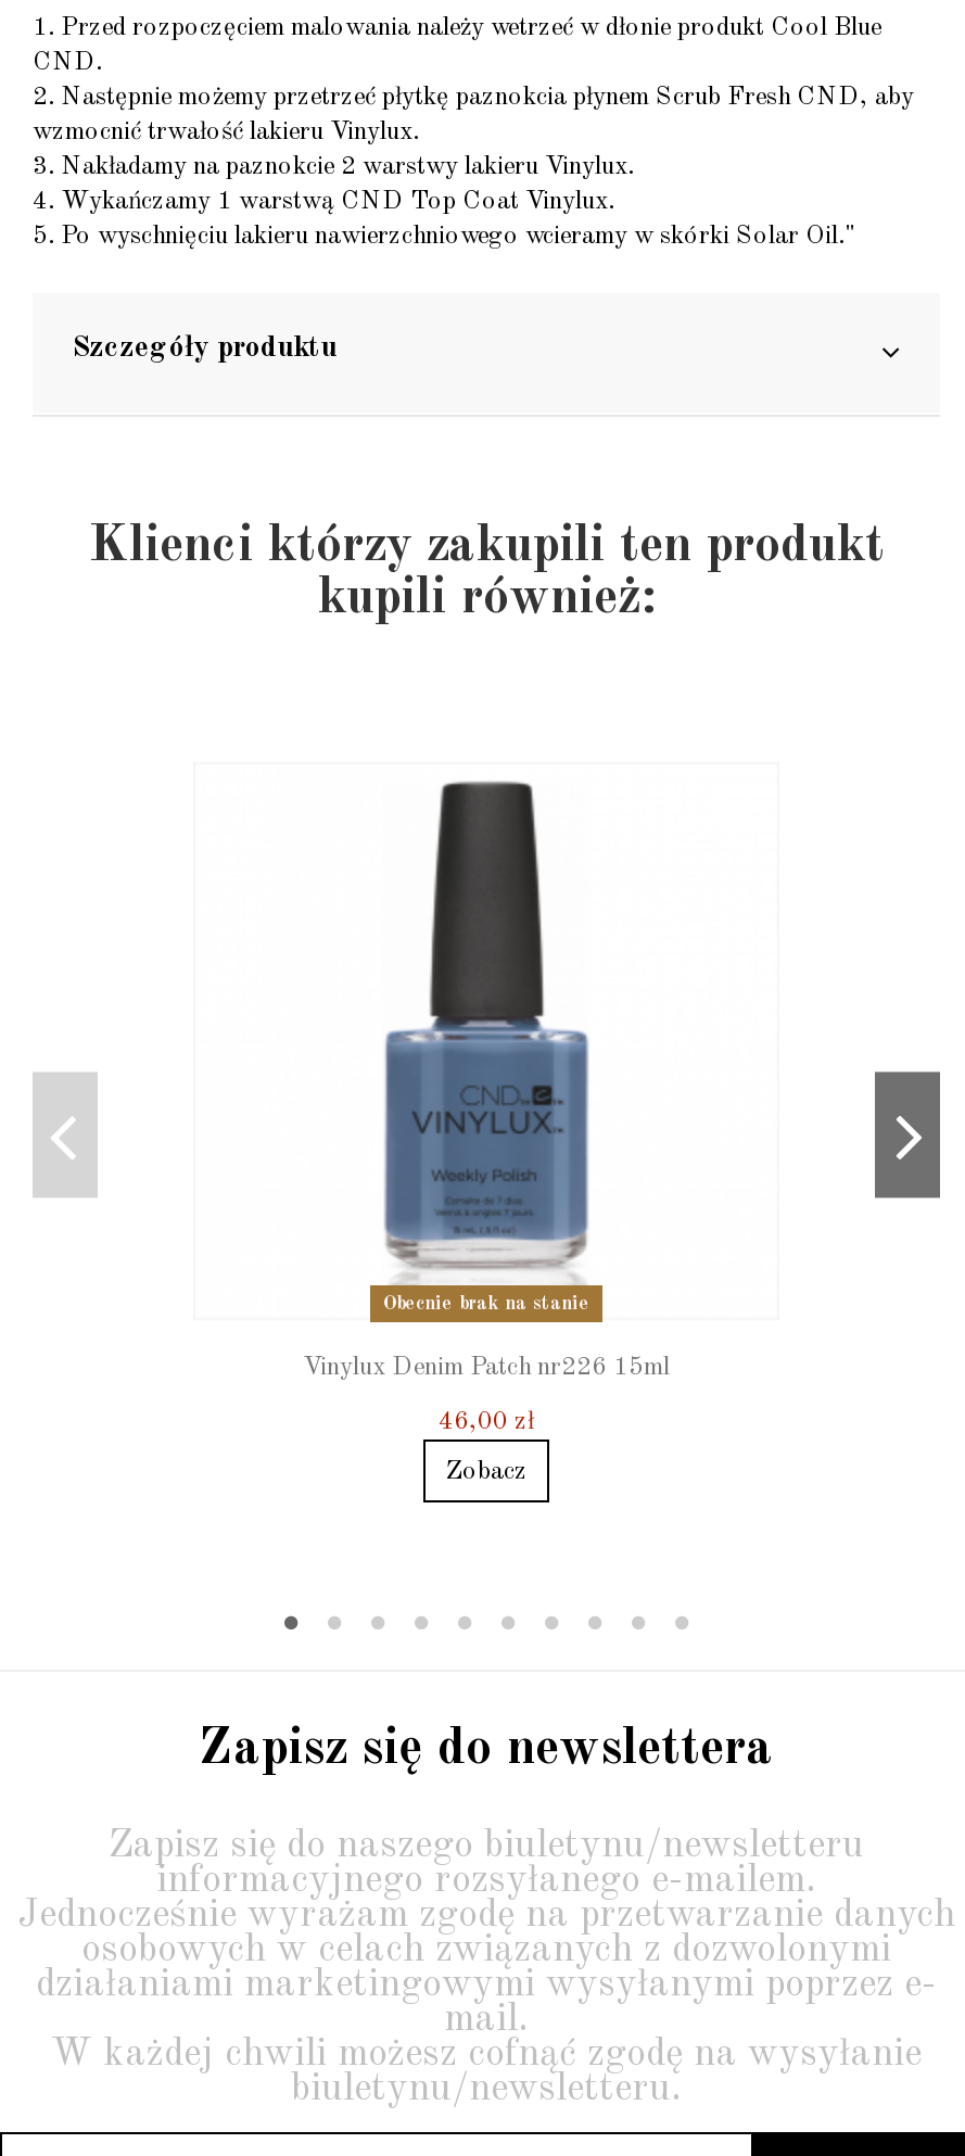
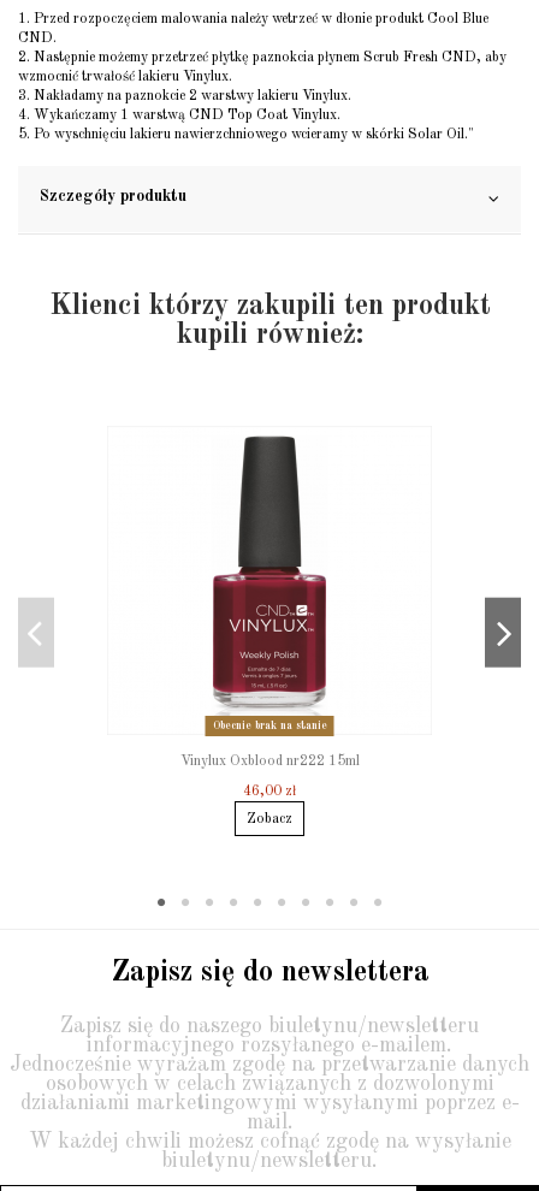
[384,1018,591,1244] [image] -> [212,568,327,694] [image]
[303,1355,670,1382] Vinylux Denim Patch nr226 15ml -> [180,755,359,769] Vinylux Oxblood nr222 15ml

